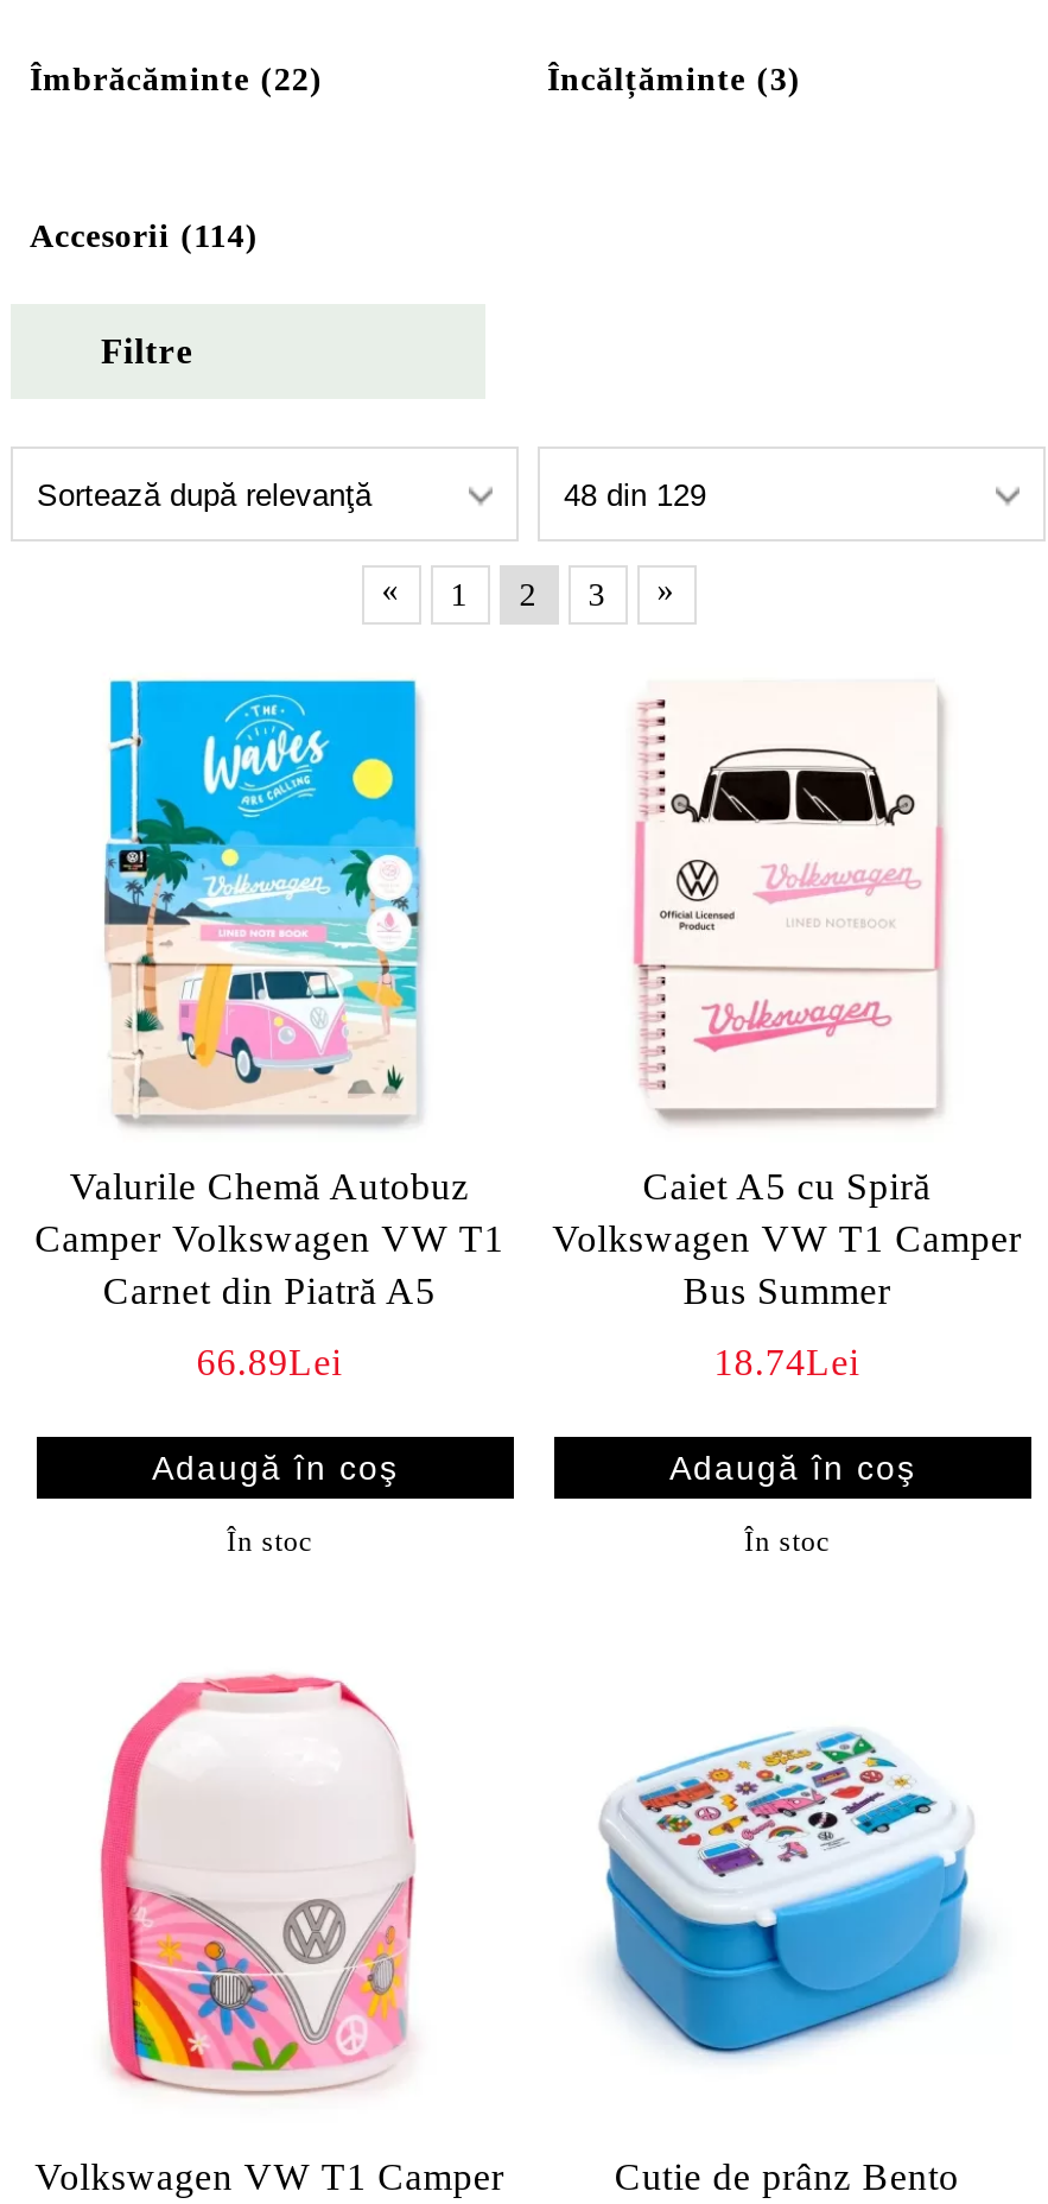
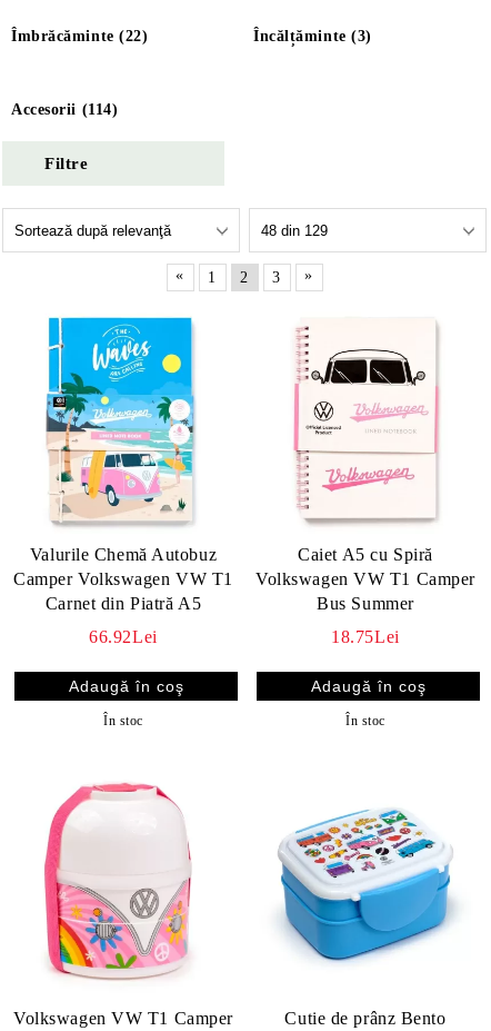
[196,1342,342,1382] 66.89Lei -> [89,627,157,646] 66.92Lei
[714,1342,860,1382] 18.74Lei -> [331,627,400,646] 18.75Lei

